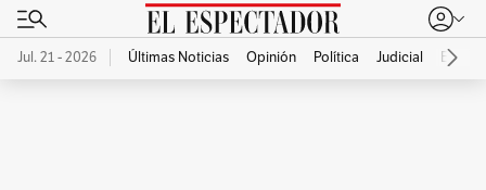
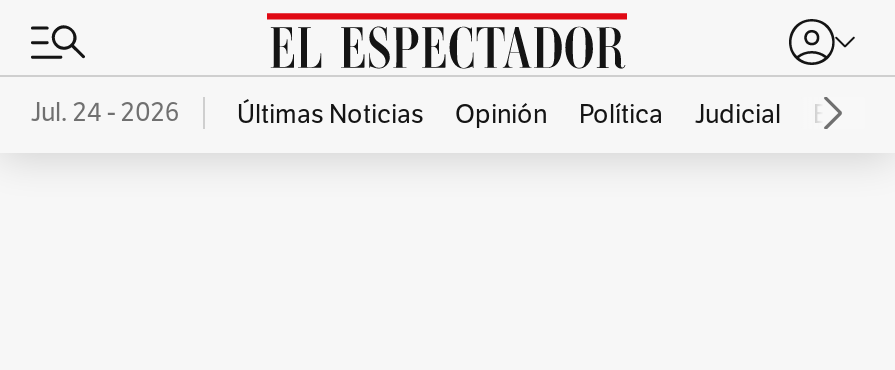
[17,49,97,66] Jul. 21 - 2026 -> [31,95,179,129] Jul. 24 - 2026

